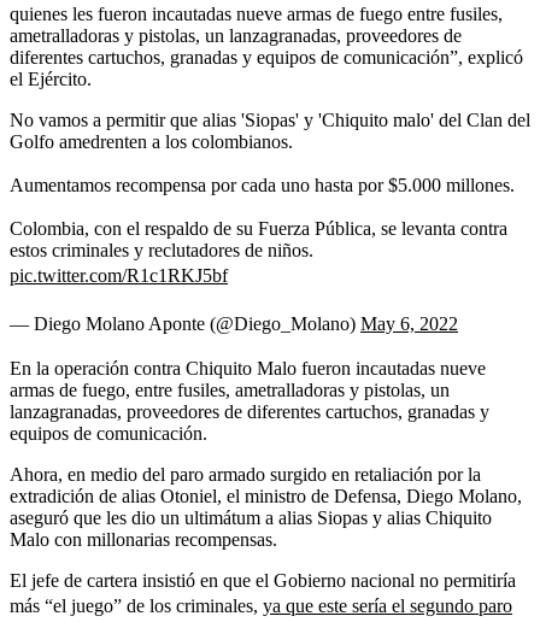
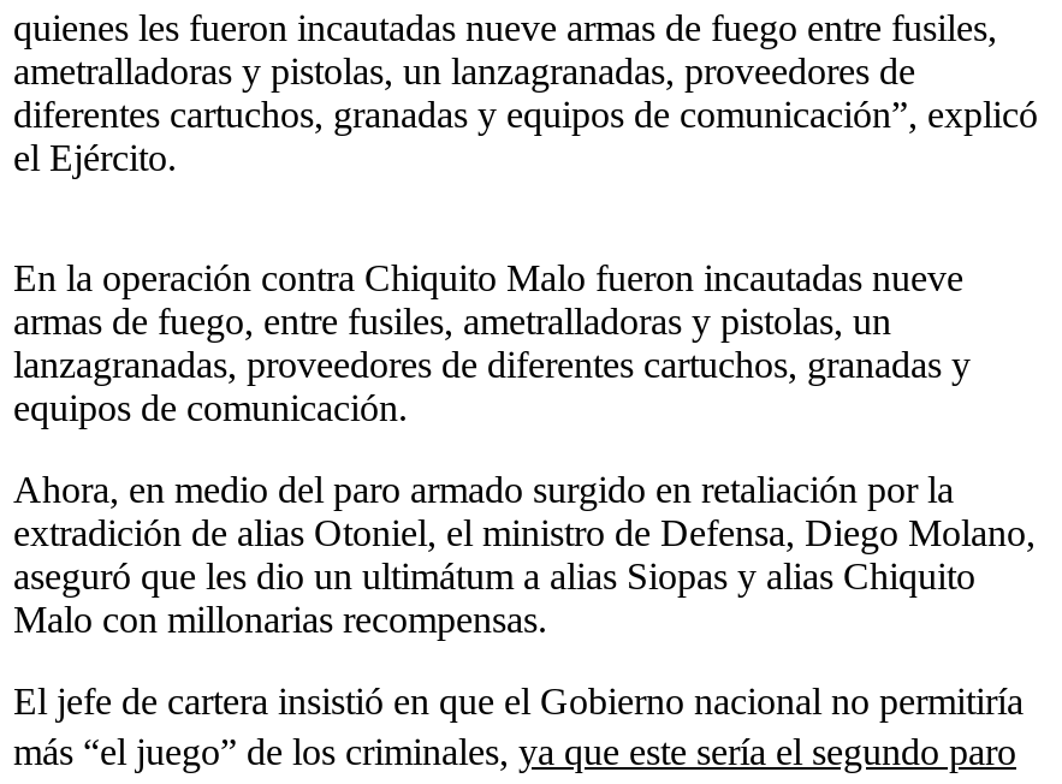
[10,109,530,333] No vamos a permitir que alias 'Siopas' y 'Chiquito malo' del Clan del | Golfo amedrenten a los colombianos. | Aumentamos recompensa por cada uno hasta por $5.000 millones. | Colombia, con el respaldo de su Fuerza Pública, se levanta contra | estos criminales y reclutadores de niños. | pic.twitter.com/R1c1RKJ5bf | — Diego Molano Aponte (@Diego_Molano) May 6, 2022 -> none

